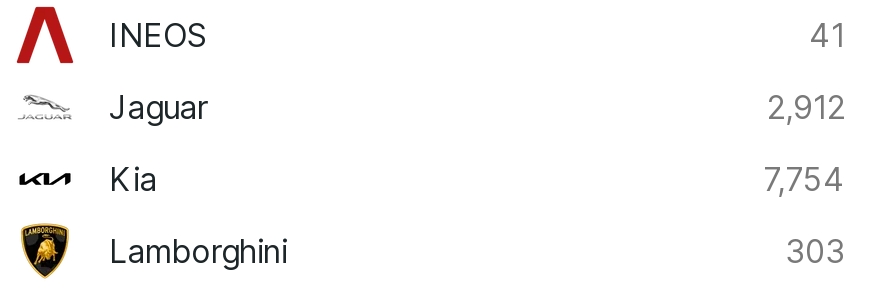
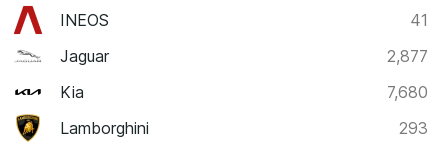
[767,86,845,126] 2,912 -> [387,45,428,65] 2,877
[763,158,845,198] 7,754 -> [387,81,428,101] 7,680
[785,230,845,270] 303 -> [399,117,428,137] 293

